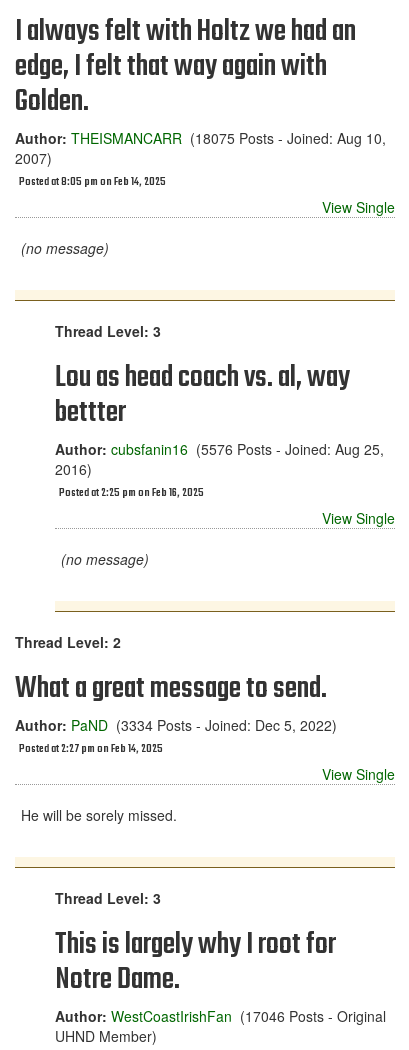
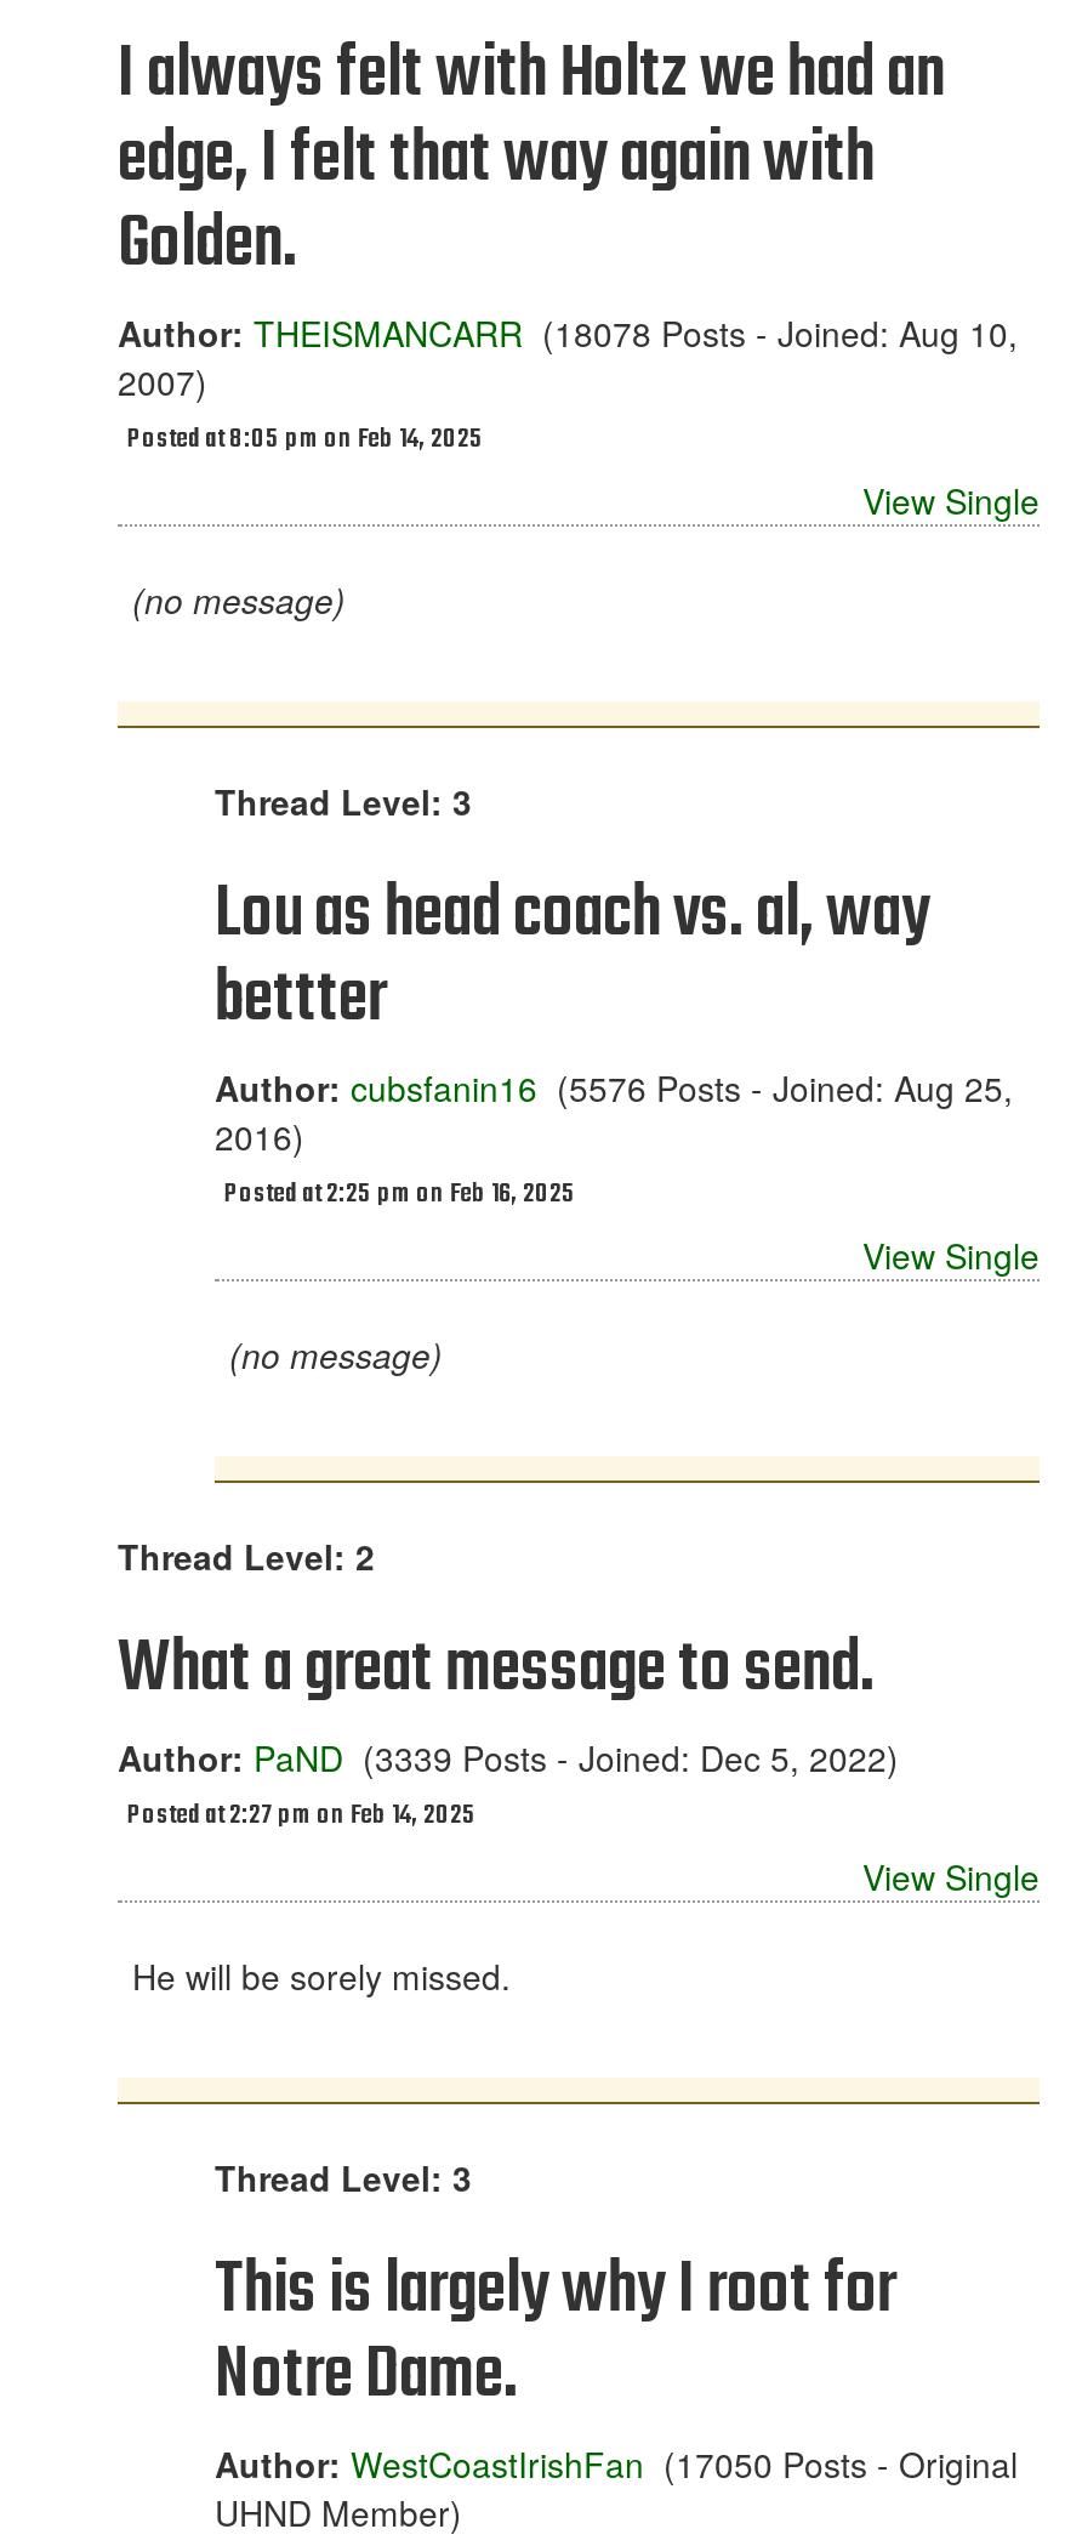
[15,128,386,148] Author: THEISMANCARR (18075 Posts - Joined: Aug 10, -> [118,308,1018,357] Author: THEISMANCARR (18078 Posts - Joined: Aug 10,
[15,715,337,735] Author: PaND (3334 Posts - Joined: Dec 5, 2022) -> [118,1733,899,1781] Author: PaND (3339 Posts - Joined: Dec 5, 2022)
[55,1006,386,1026] Author: WestCoastIrishFan (17046 Posts - Original -> [215,2439,1018,2488] Author: WestCoastIrishFan (17050 Posts - Original

